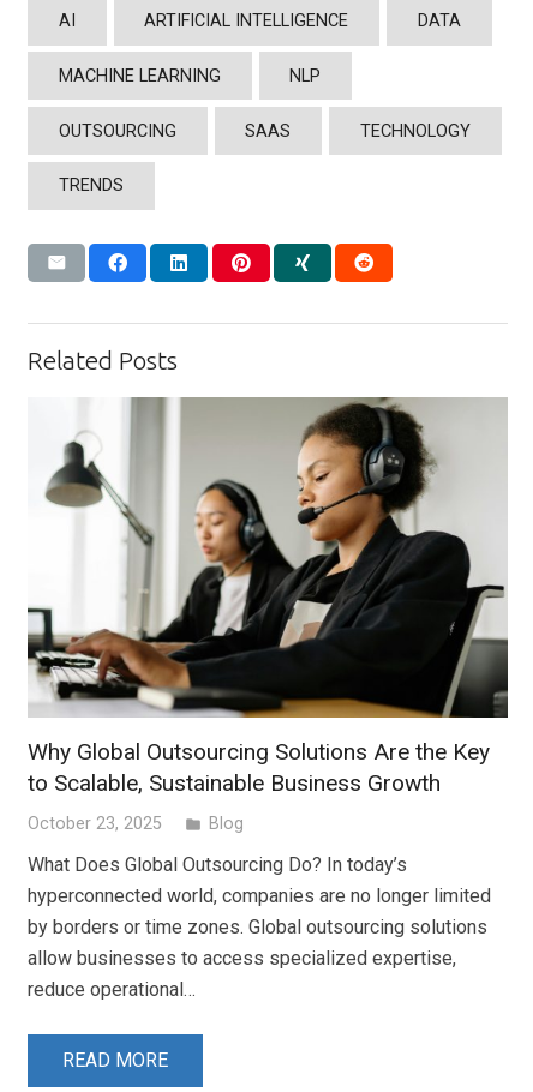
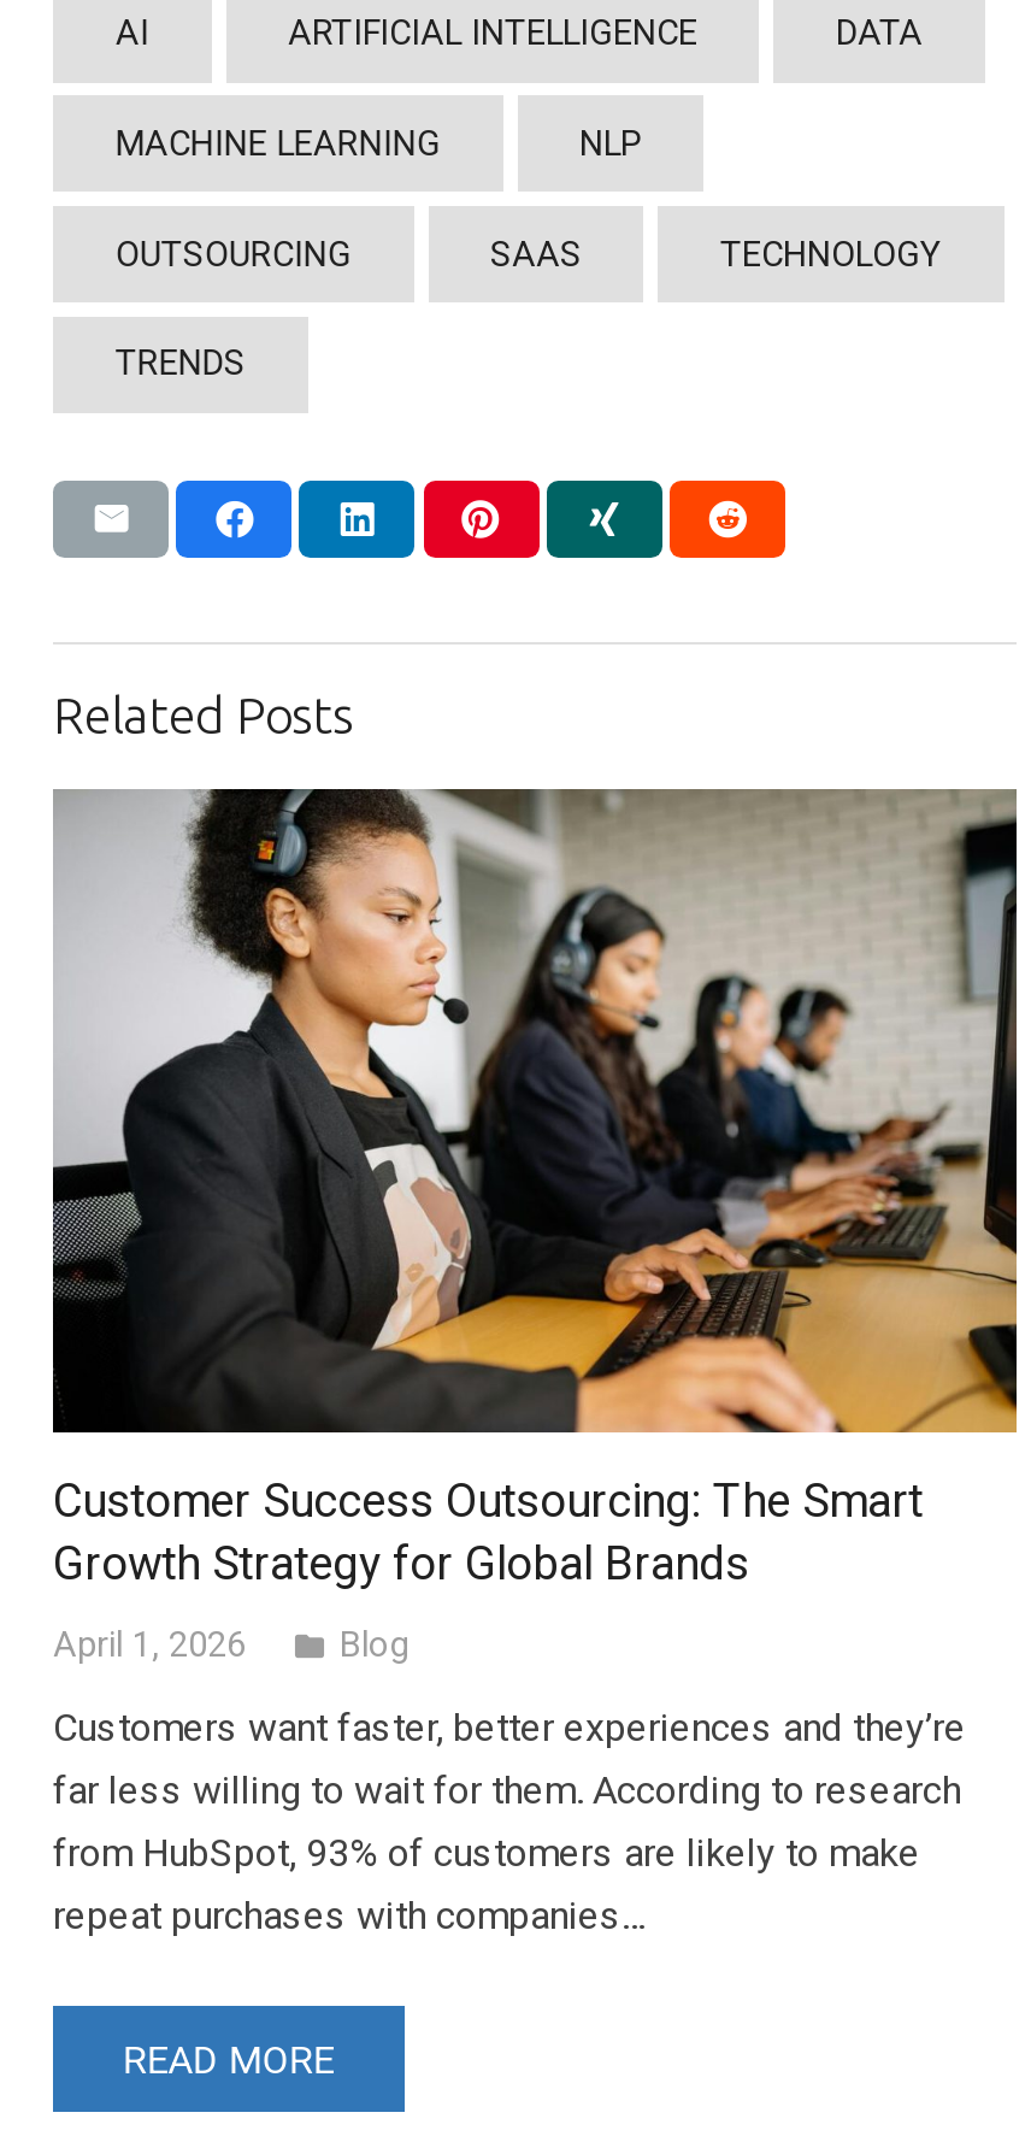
[28,397,509,796] [image] | Why Global Outsourcing Solutions Are the Key | to Scalable, Sustainable Business Growth -> [51,787,1019,1591] [image] | Customer Success Outsourcing: The Smart | Growth Strategy for Global Brands
[28,813,162,834] October 23, 2025 -> [53,1624,246,1665] April 1, 2026
[28,853,491,1000] What Does Global Outsourcing Do? In today’s | hyperconnected world, companies are no longer limited | by borders or time zones. Global outsourcing solutions | allow businesses to access specialized expertise, | reduce operational… -> [53,1704,966,1938] Customers want faster, better experiences and they’re | far less willing to wait for them. According to research | from HubSpot, 93% of customers are likely to make | repeat purchases with companies…

